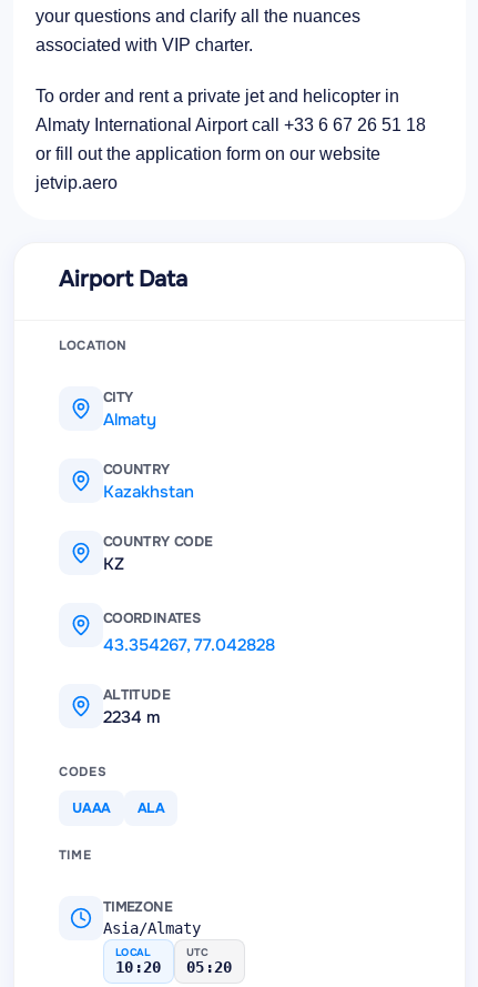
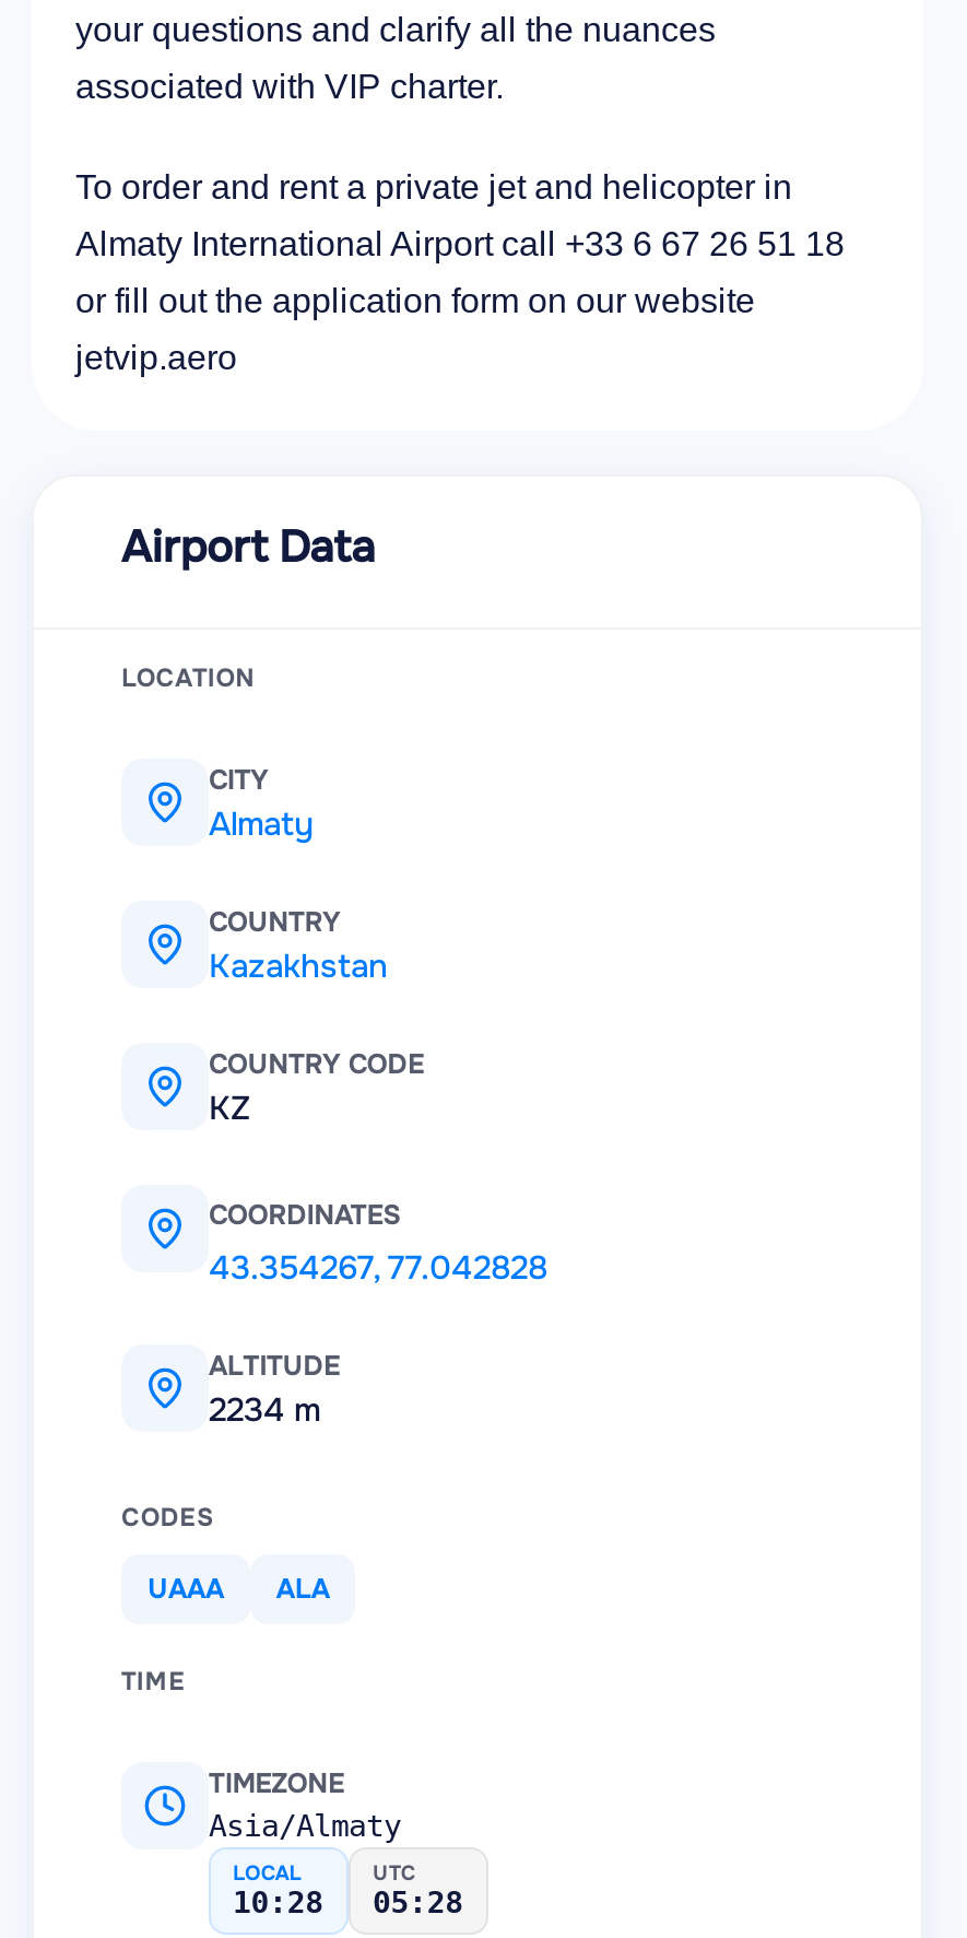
[115,959,161,976] 10:20 -> [233,1885,323,1920] 10:28
[186,959,232,976] 05:20 -> [373,1885,463,1920] 05:28

